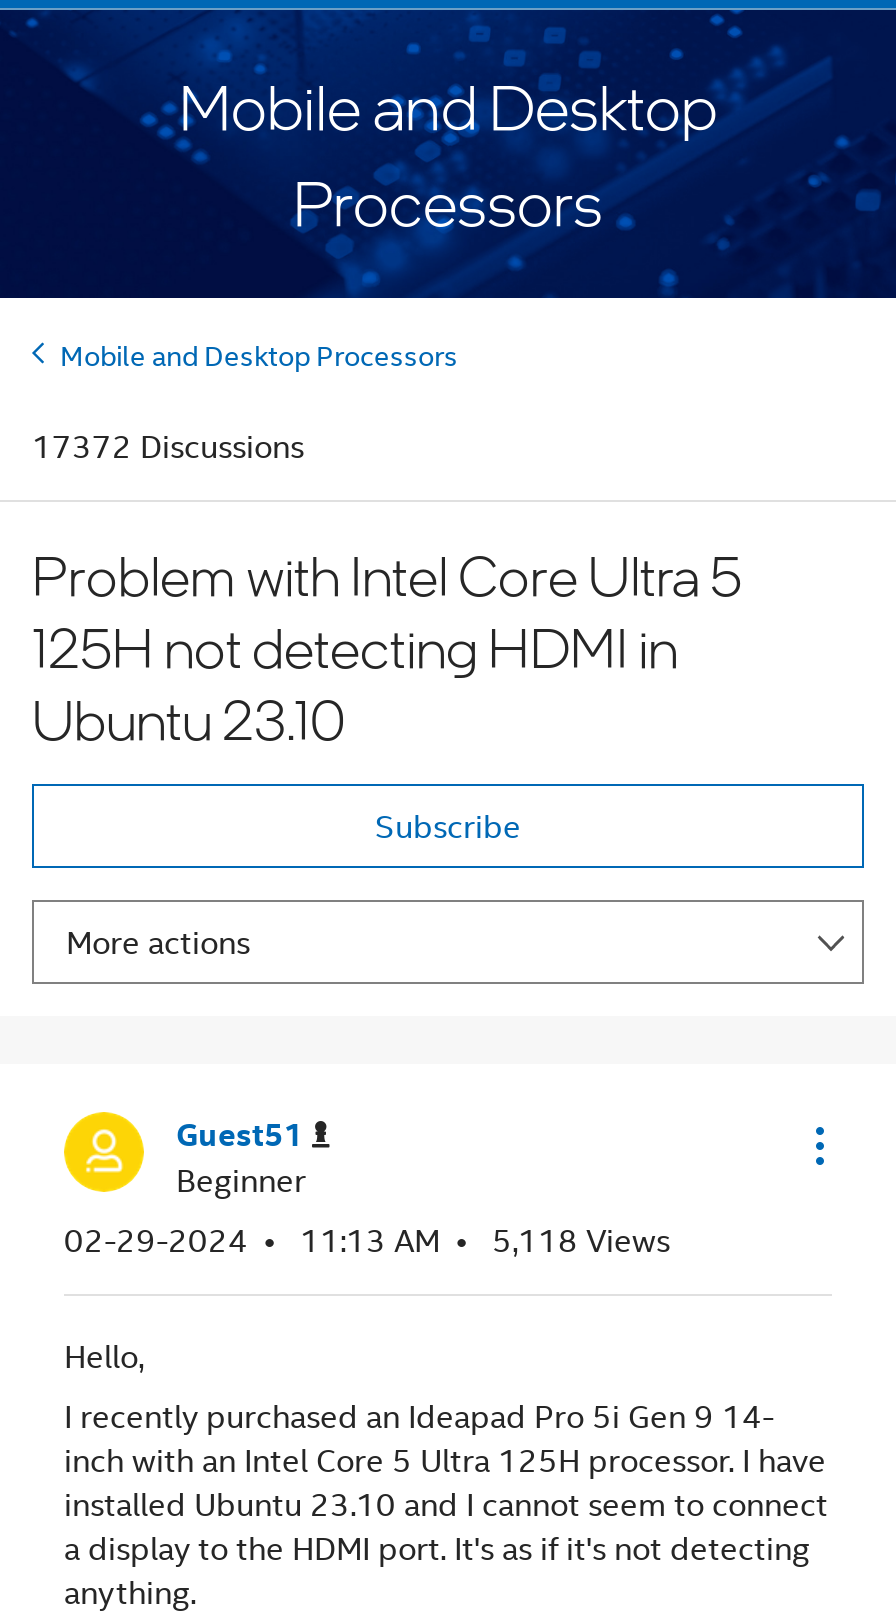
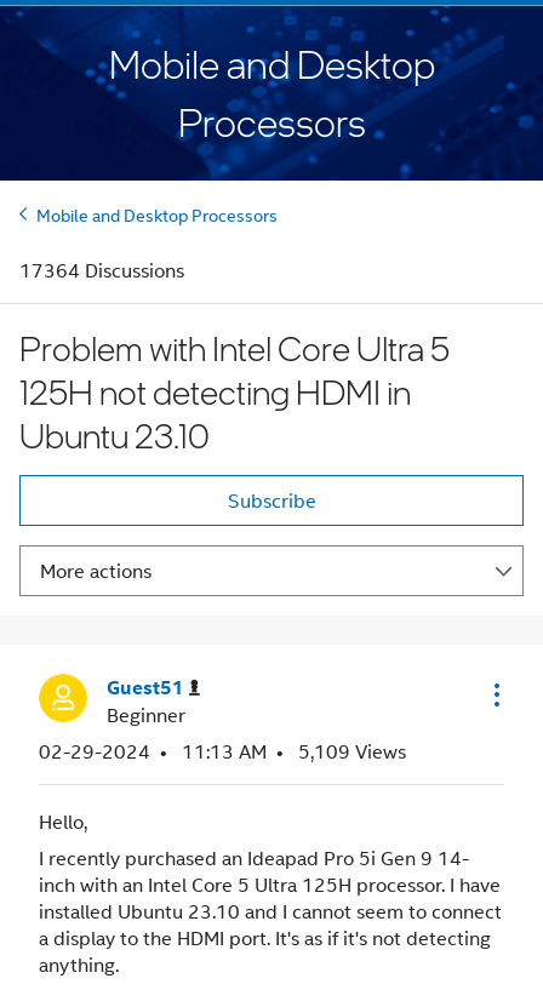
[32,422,304,468] 17372 Discussions -> [19,256,184,284] 17364 Discussions
[64,1216,670,1262] 02-29-2024 11:13 AM 5,118 Views -> [39,737,406,765] 02-29-2024 11:13 AM 5,109 Views

